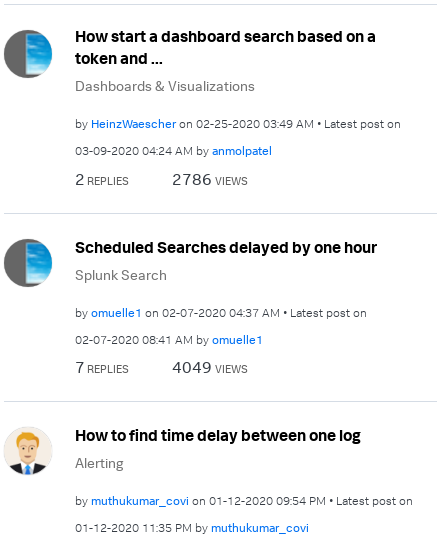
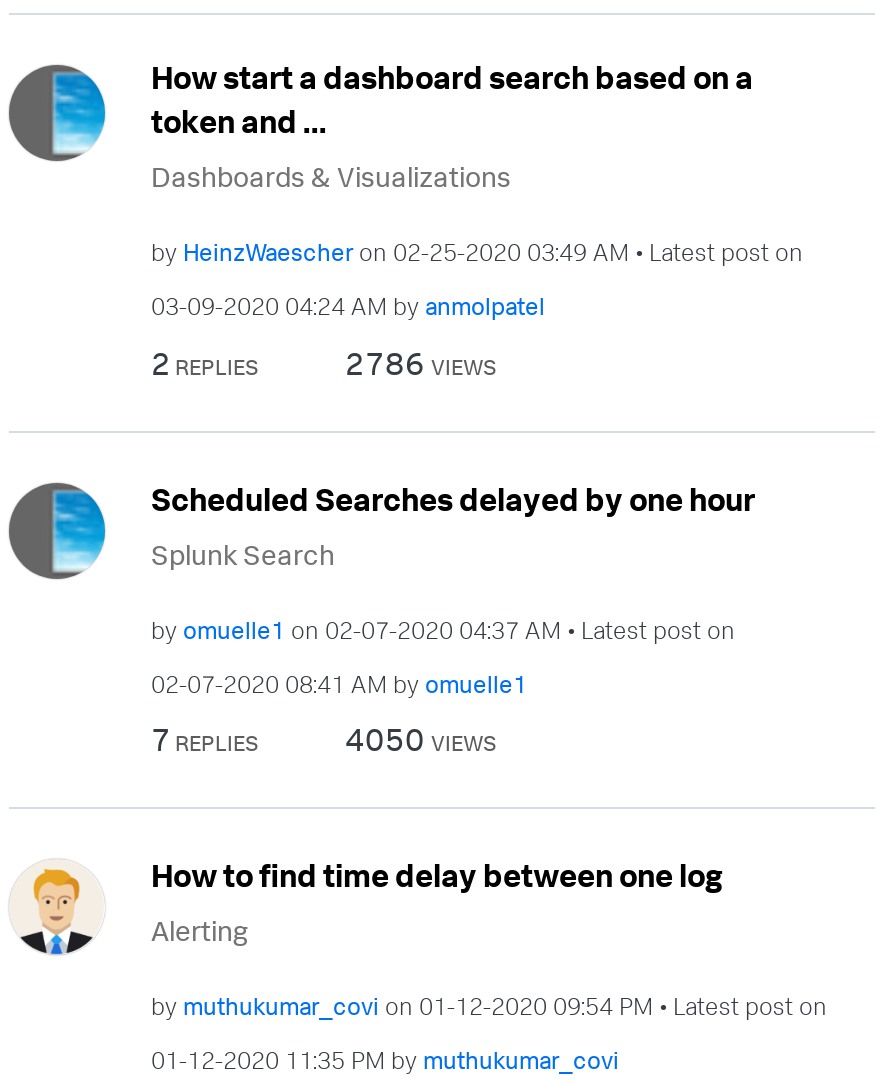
[172,357,248,377] 4049 VIEWS -> [345,719,497,759] 4050 VIEWS

